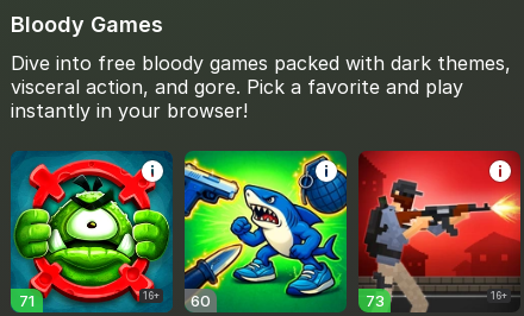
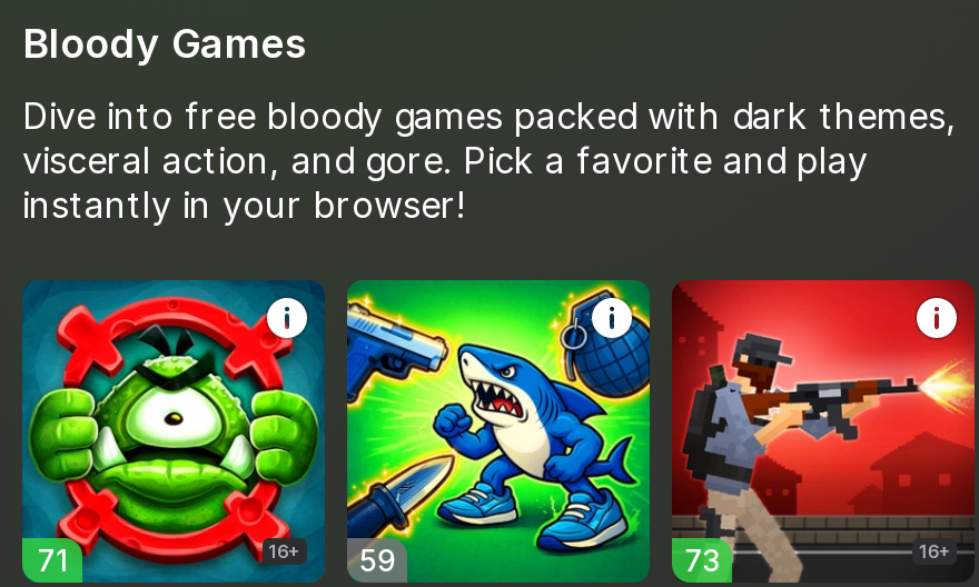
[191,290,211,309] 60 -> [360,541,395,577] 59

